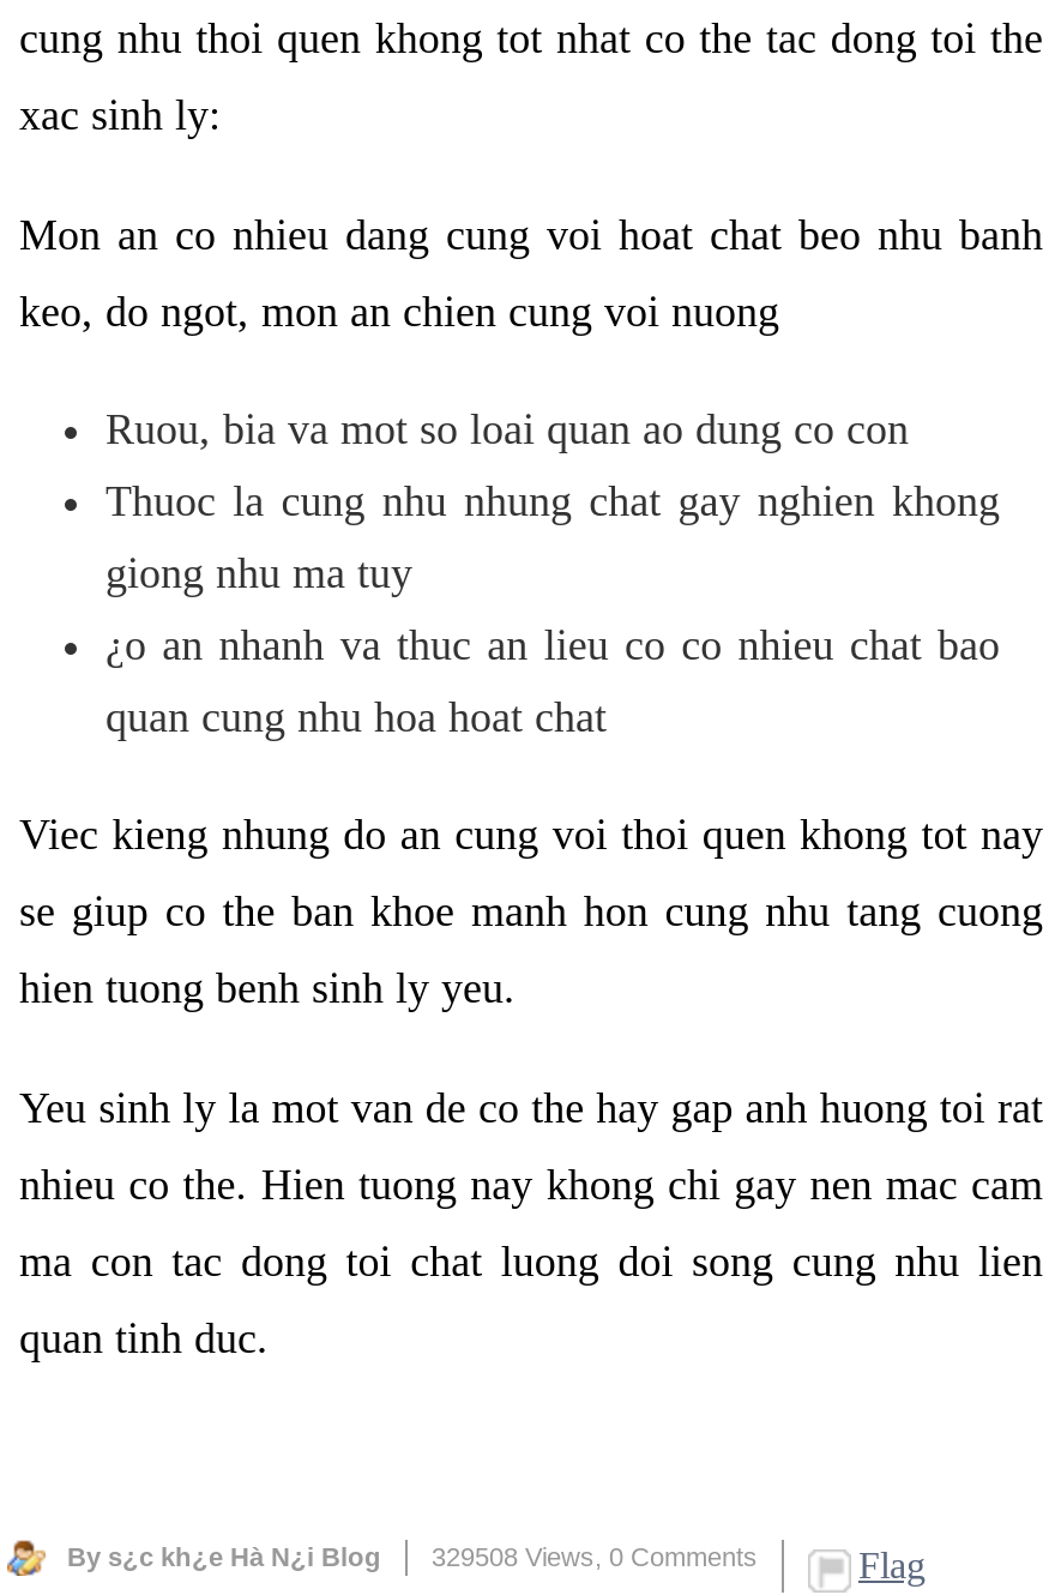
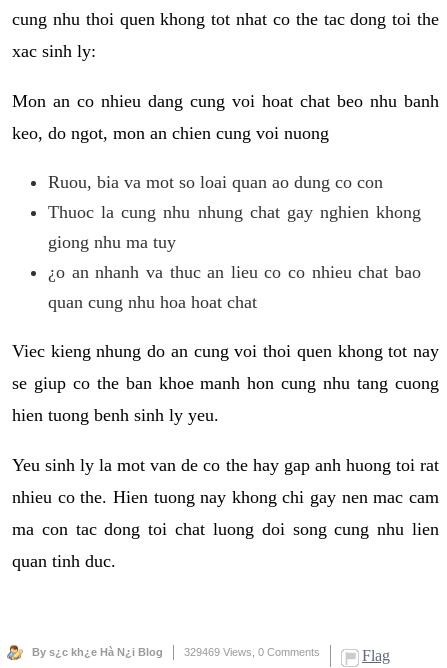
[432,1543,758,1572] 329508 Views, 0 Comments -> [184,646,320,658] 329469 Views, 0 Comments

